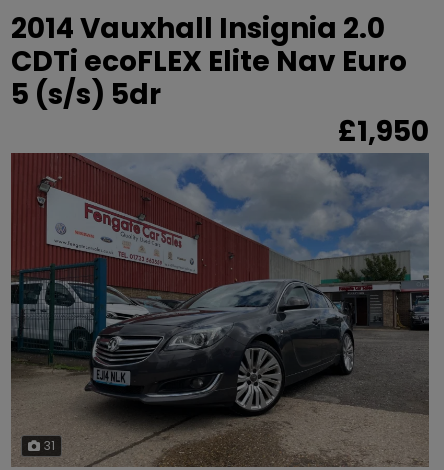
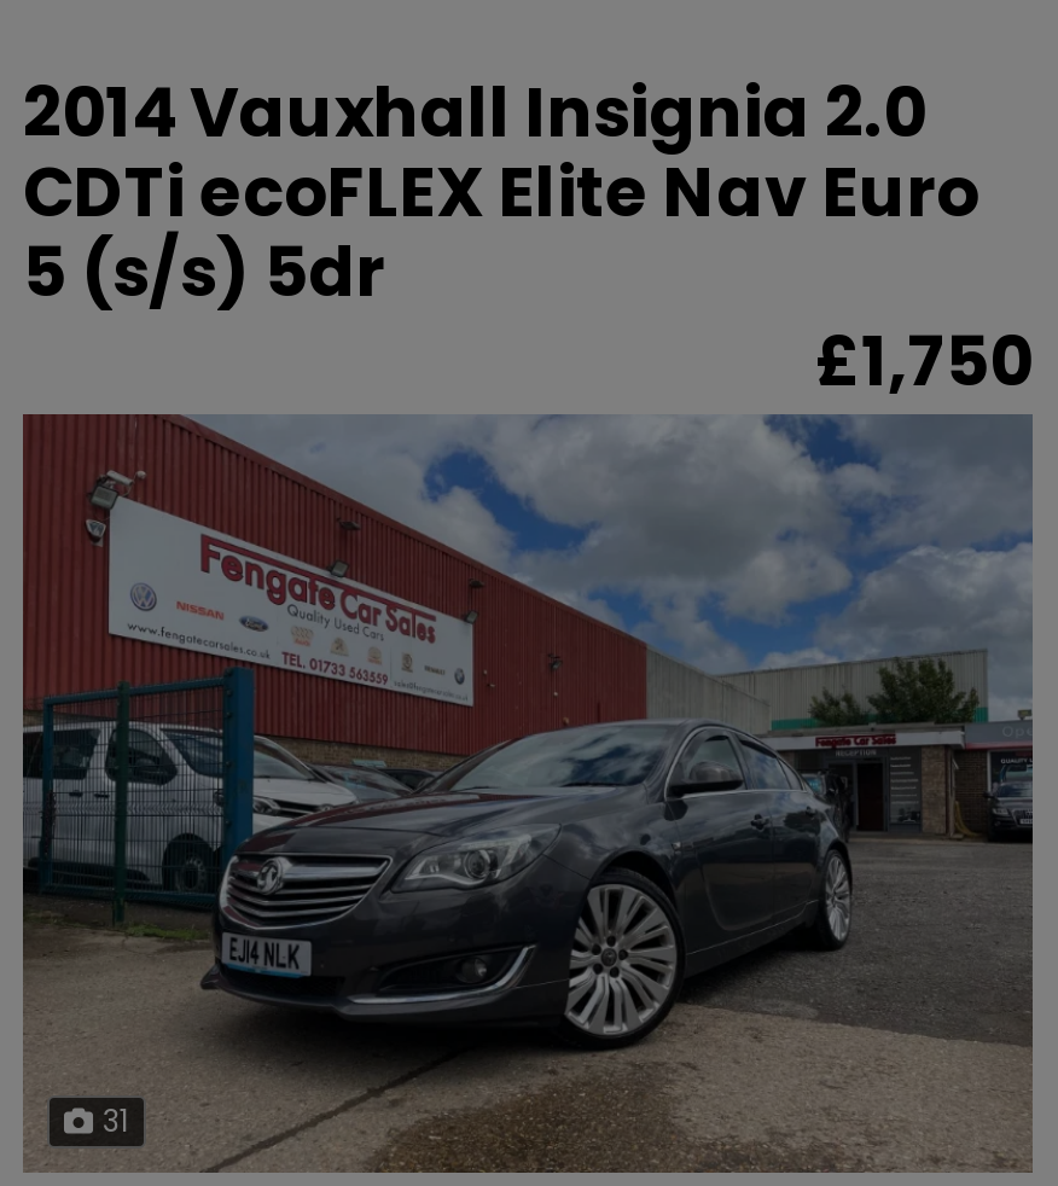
[338,112,429,151] £1,950 -> [815,316,1033,410] £1,750

